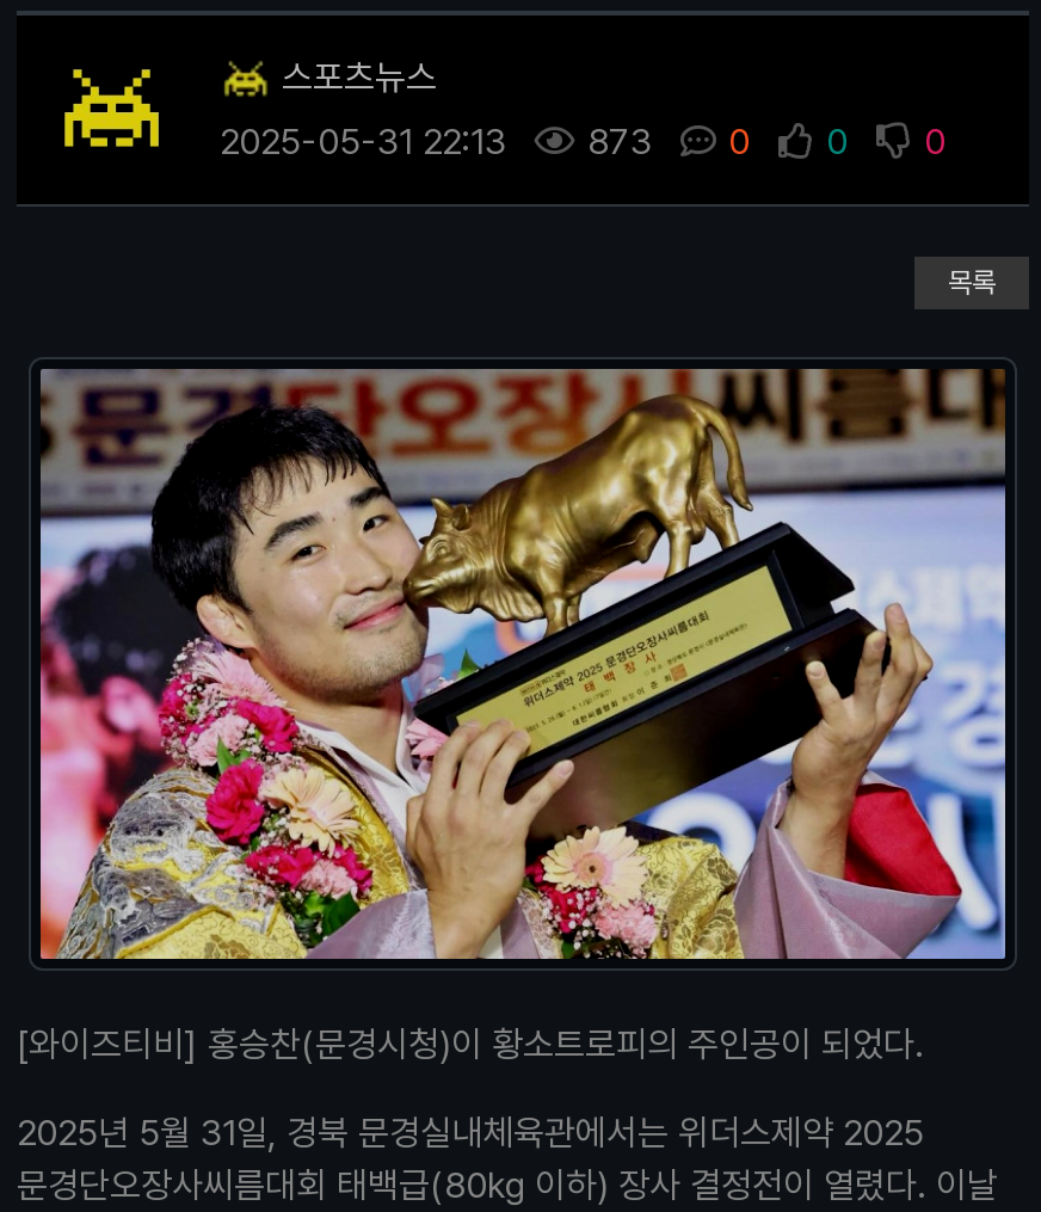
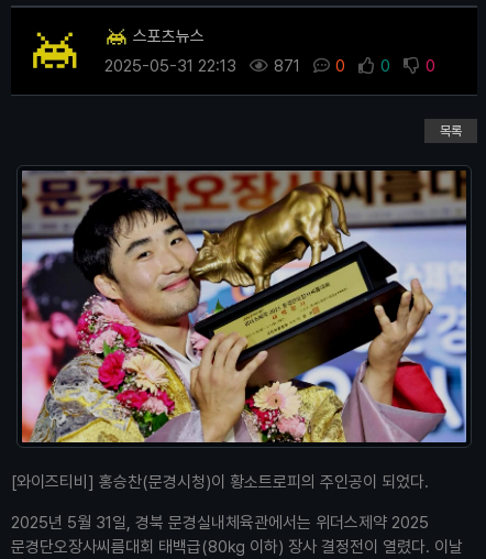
[220,121,945,164] 2025-05-31 22:13 873 0 0 0 -> [104,56,435,76] 2025-05-31 22:13 871 0 0 0

